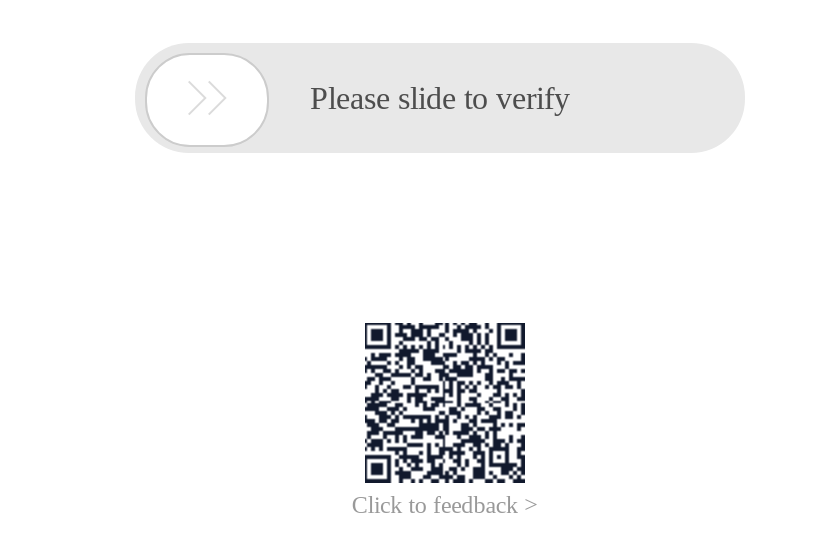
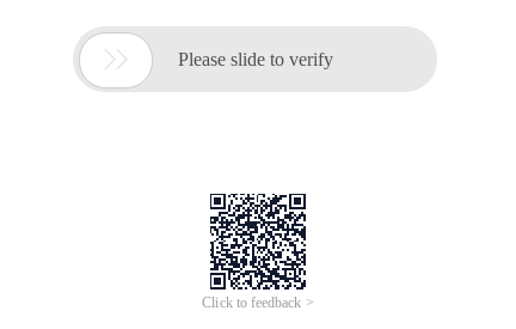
[363,321,527,485] [image] -> [210,193,307,291] [image]

